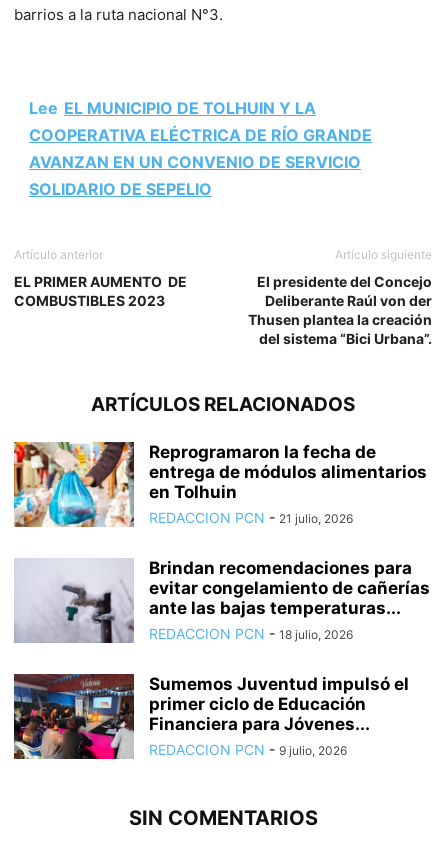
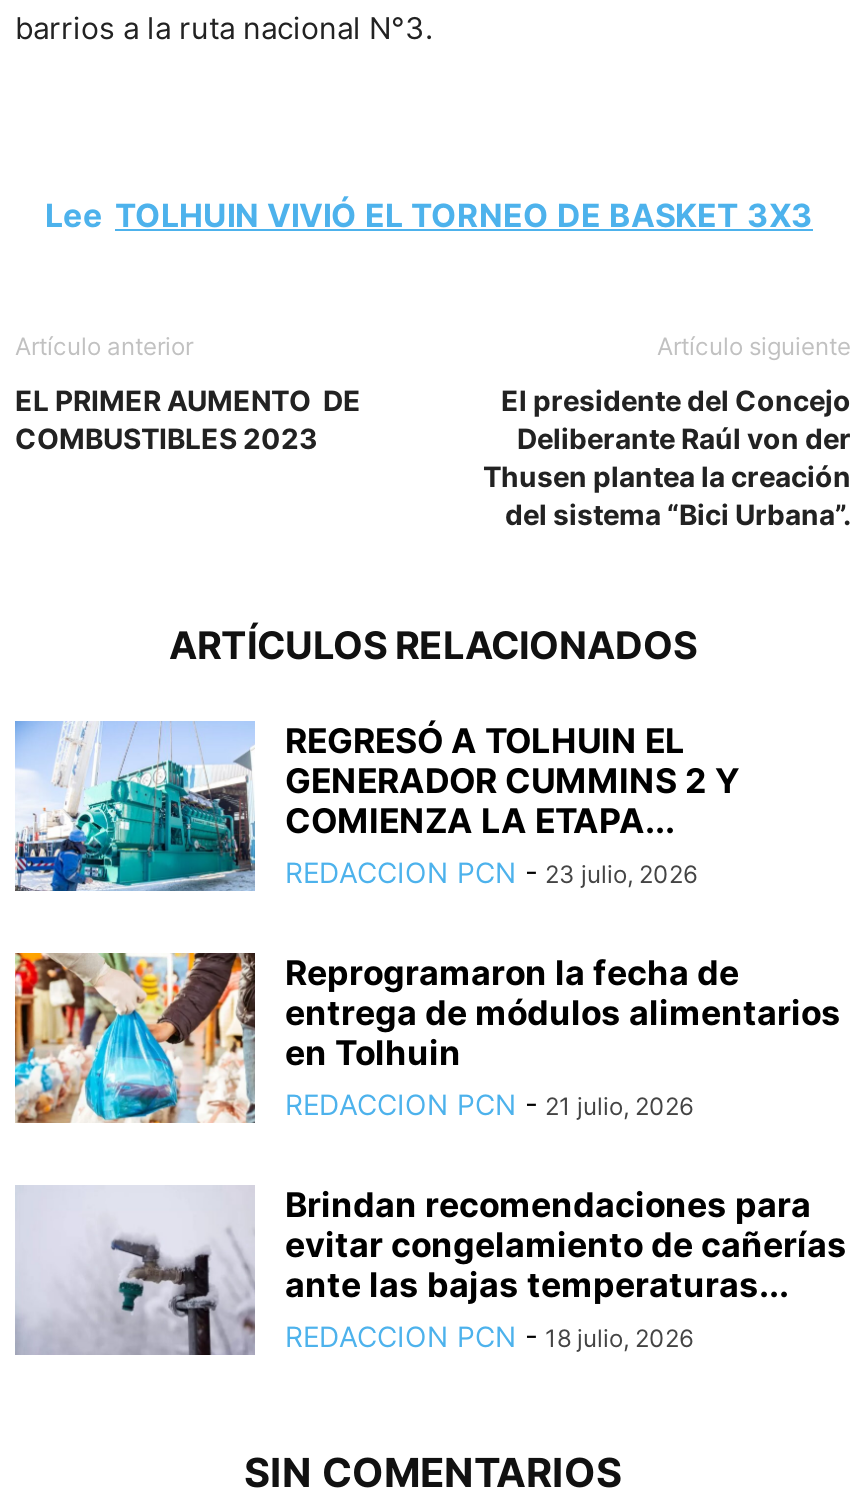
[29,98,372,199] Lee EL MUNICIPIO DE TOLHUIN Y LA | COOPERATIVA ELÉCTRICA DE RÍO GRANDE | AVANZAN EN UN CONVENIO DE SERVICIO | SOLIDARIO DE SEPELIO -> [45,194,813,234] Lee TOLHUIN VIVIÓ EL TORNEO DE BASKET 3X3
none -> [13,719,739,893] [image] | REGRESÓ A TOLHUIN EL | GENERADOR CUMMINS 2 Y | COMIENZA LA ETAPA... | REDACCION PCN - 23 julio, 2026
moved [12,440,430,642] -> [11,949,847,1352]: [image] | Reprogramaron la fecha de | entrega de módulos alimentarios | ... | ante las bajas temperaturas... | REDACCION PCN - 18 julio, 2026
[13,673,409,760] [image] | Sumemos Juventud impulsó el | primer ciclo de Educación | Financiera para Jóvenes... | REDACCION PCN - 9 julio, 2026 -> none

